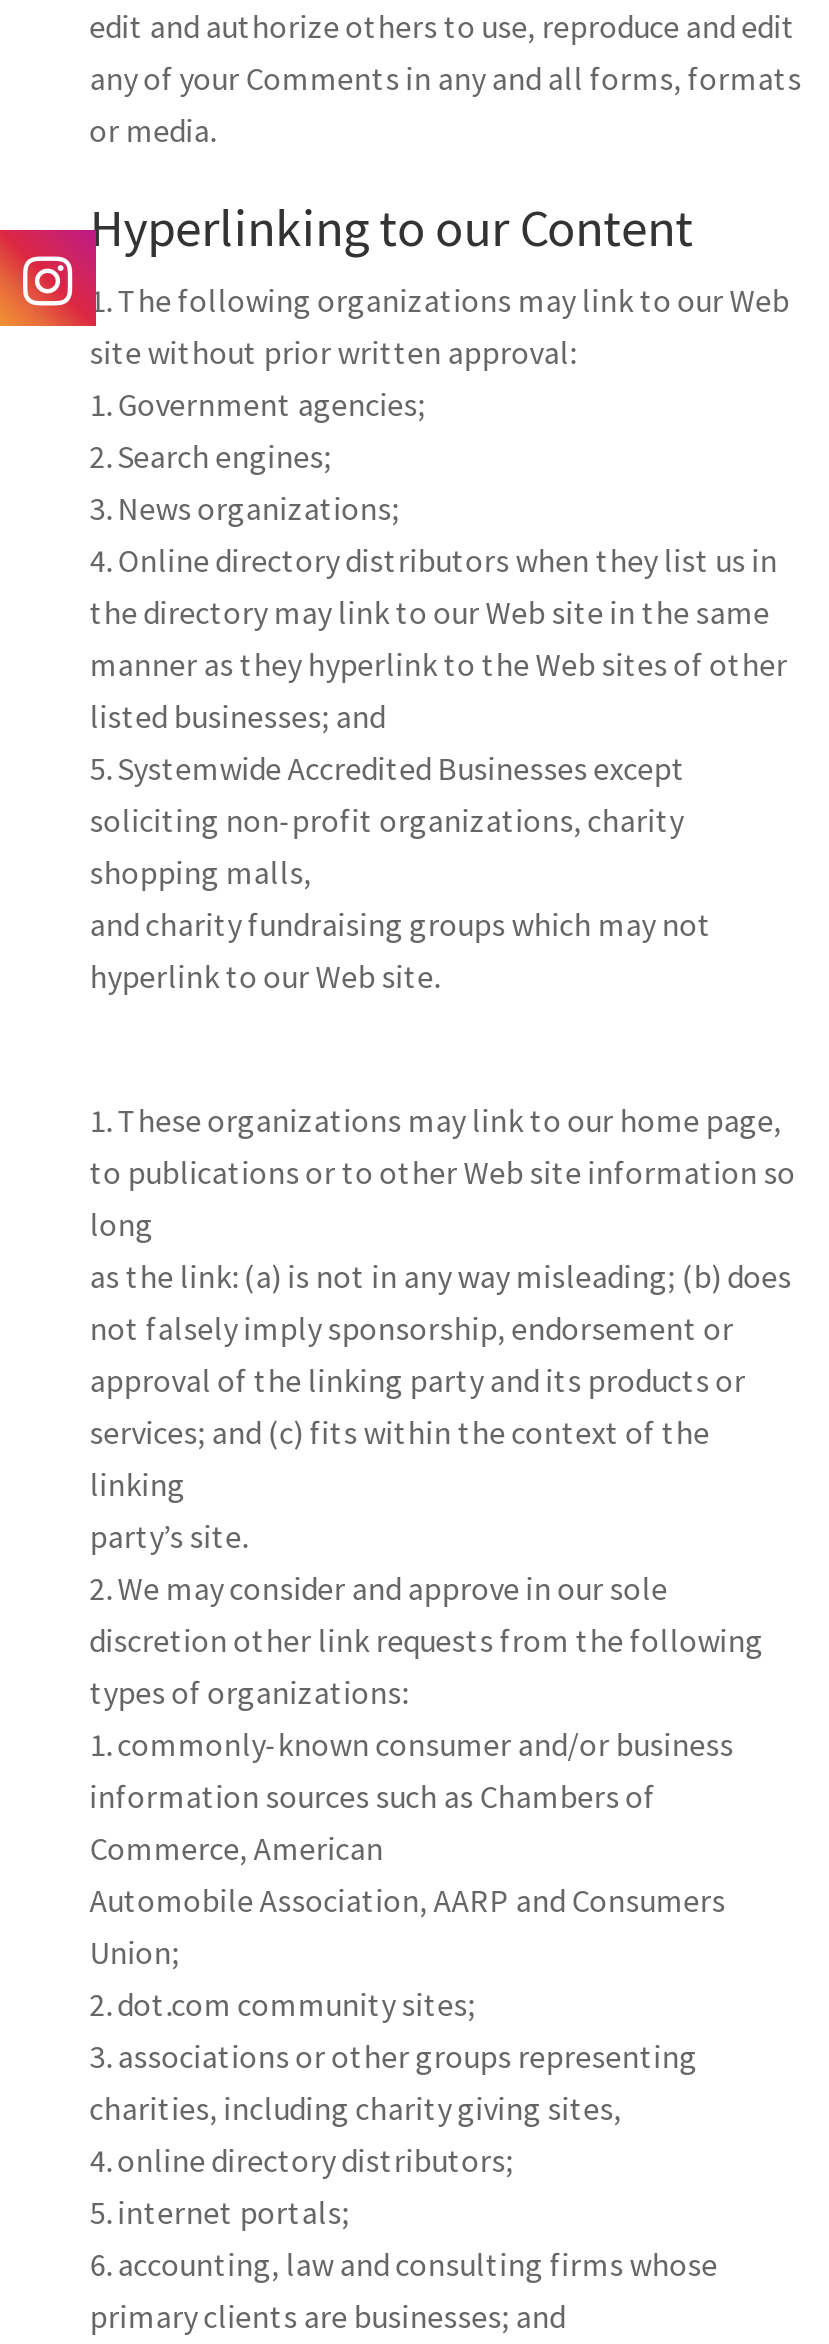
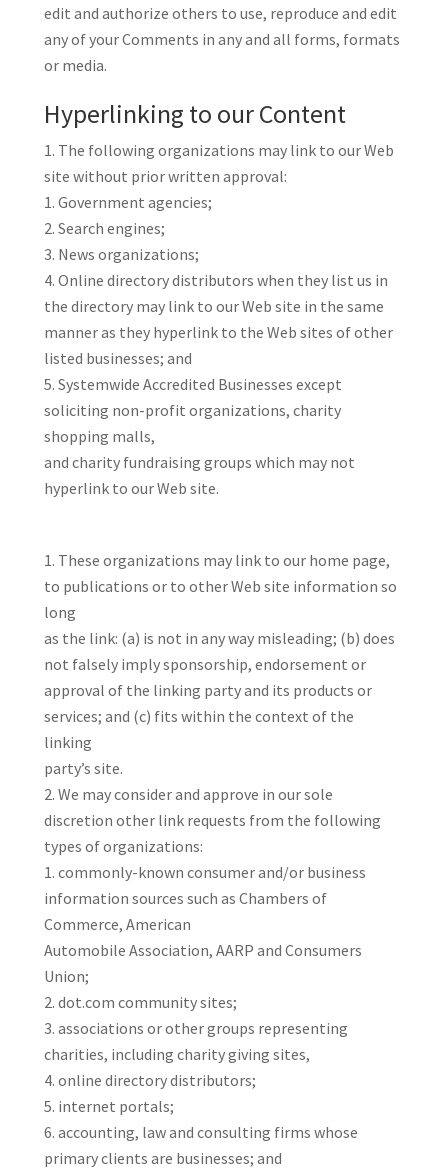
[6,226,110,328] [image] -> none

